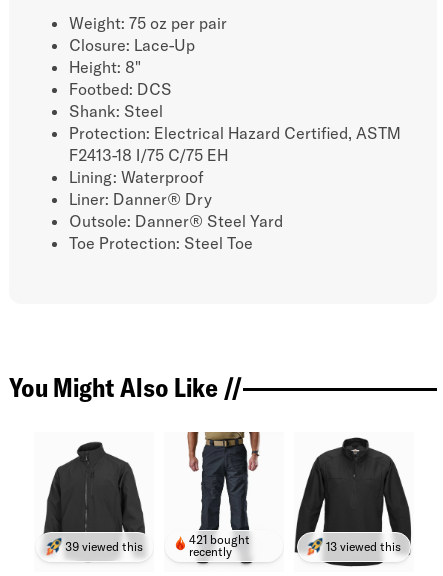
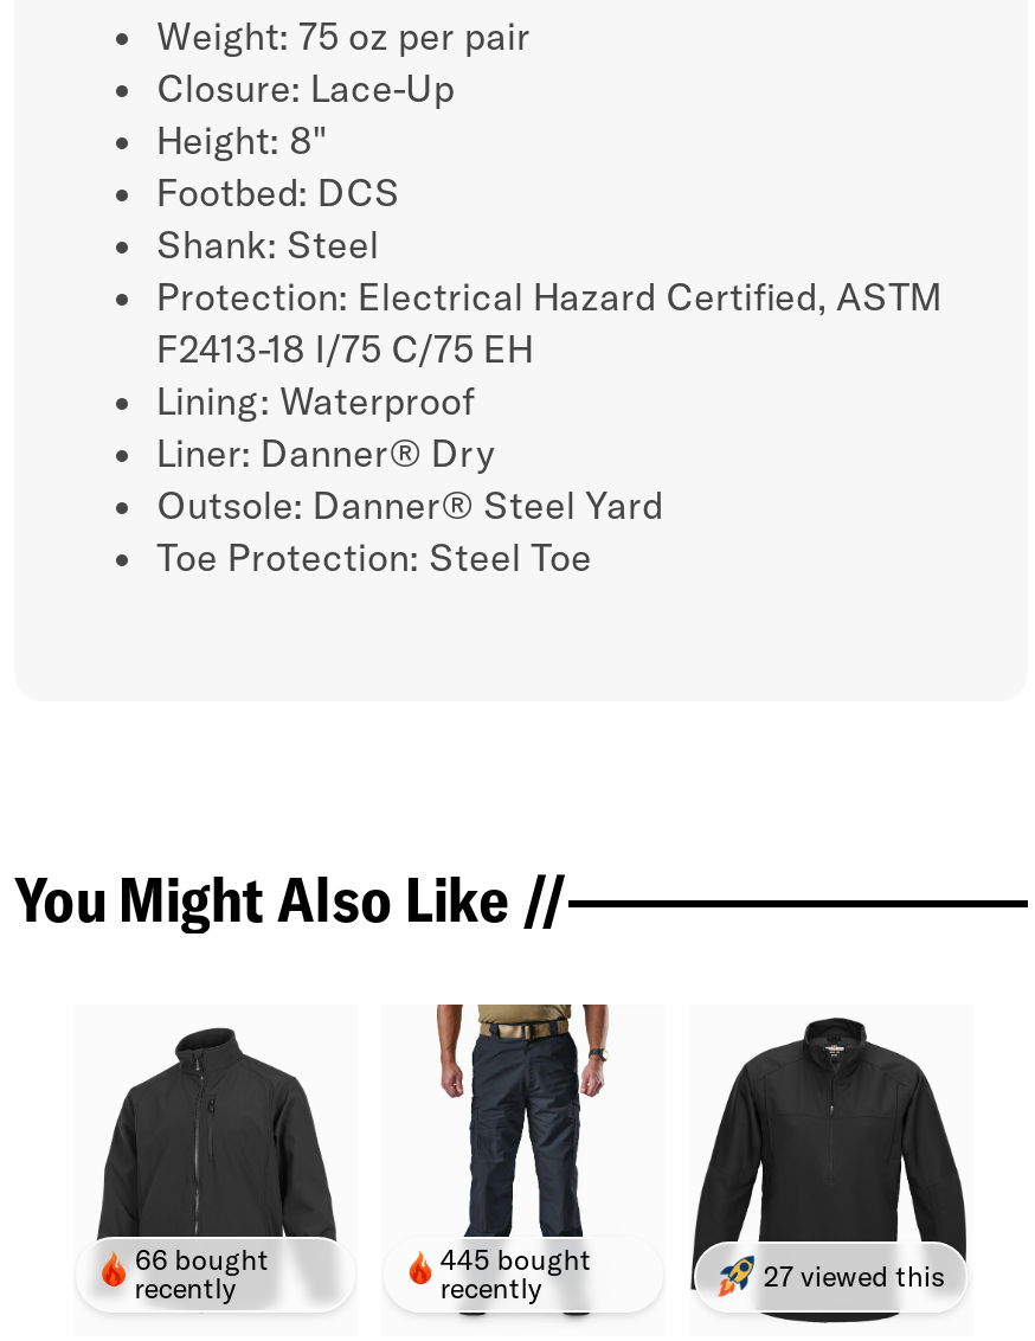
[189,532,250,547] 421 bought -> [440,1242,592,1278] 445 bought
[64,539,142,554] 39 viewed this -> [135,1242,270,1306] 66 bought | recently
[326,539,401,554] 13 viewed this -> [763,1259,945,1294] 27 viewed this

